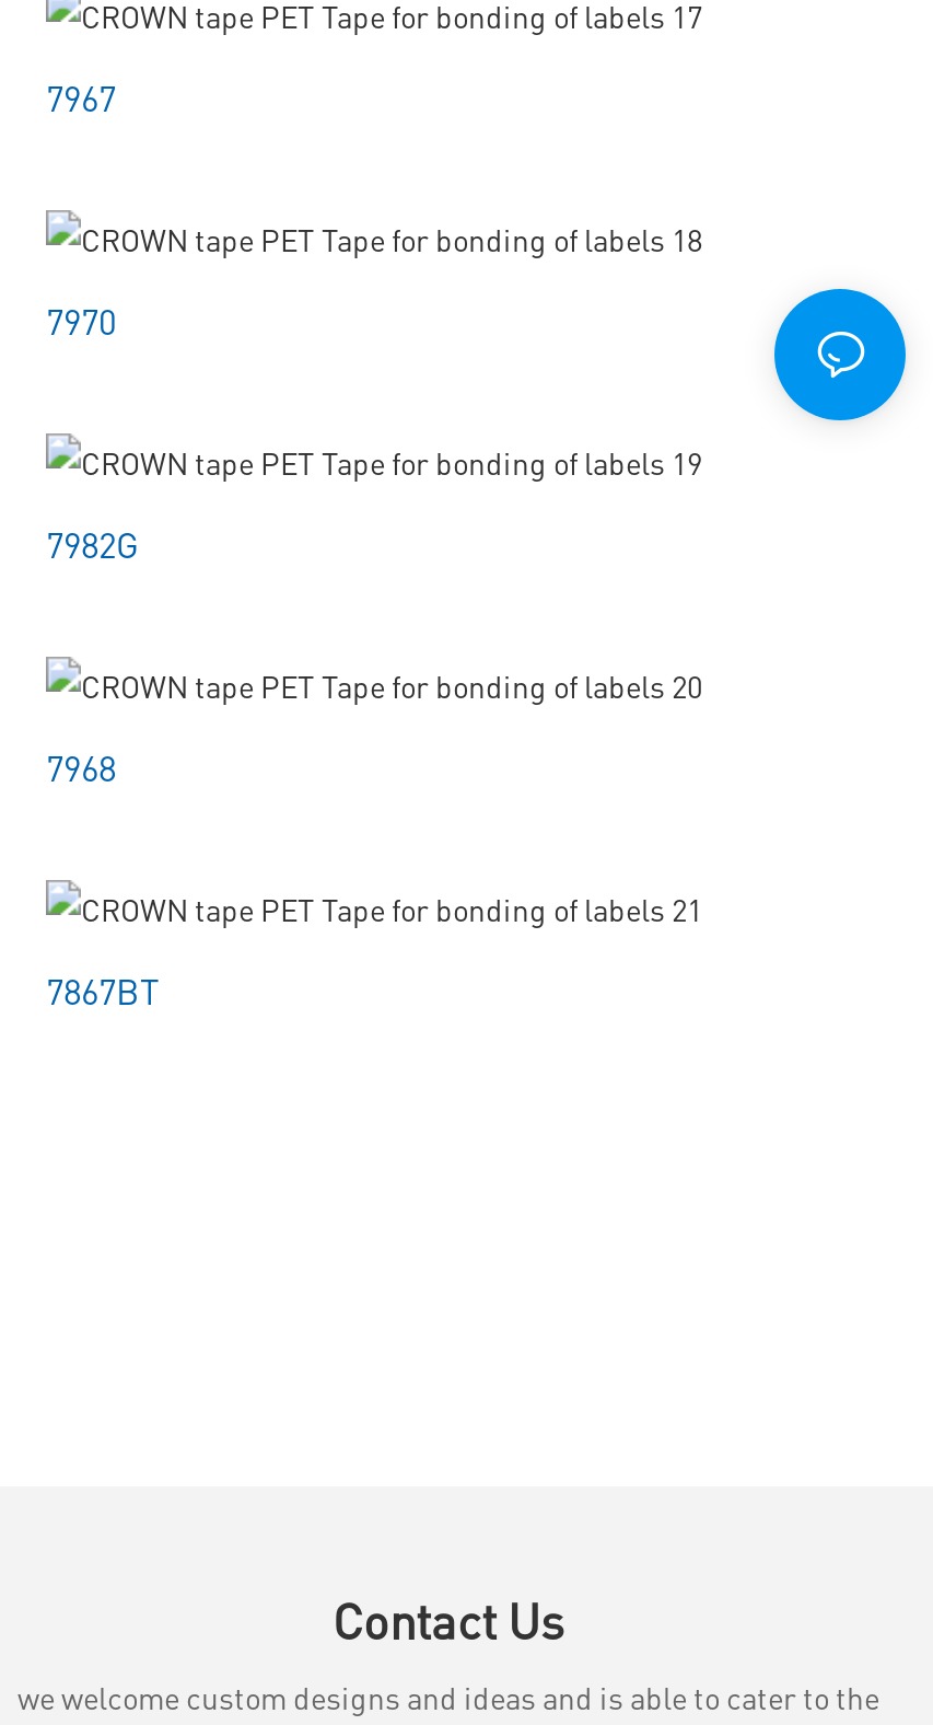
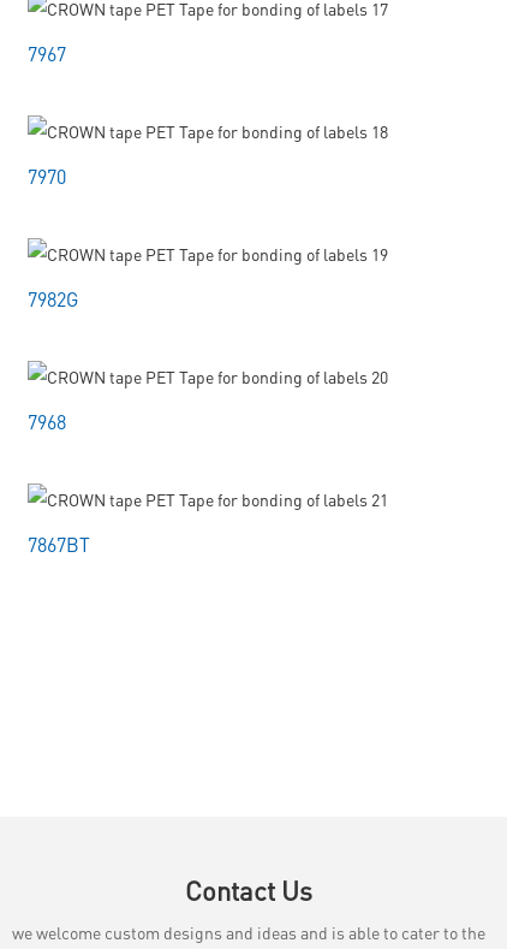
[770,285,910,427] [image] -> none

